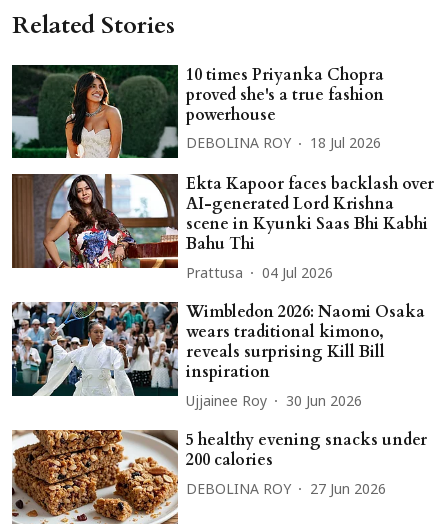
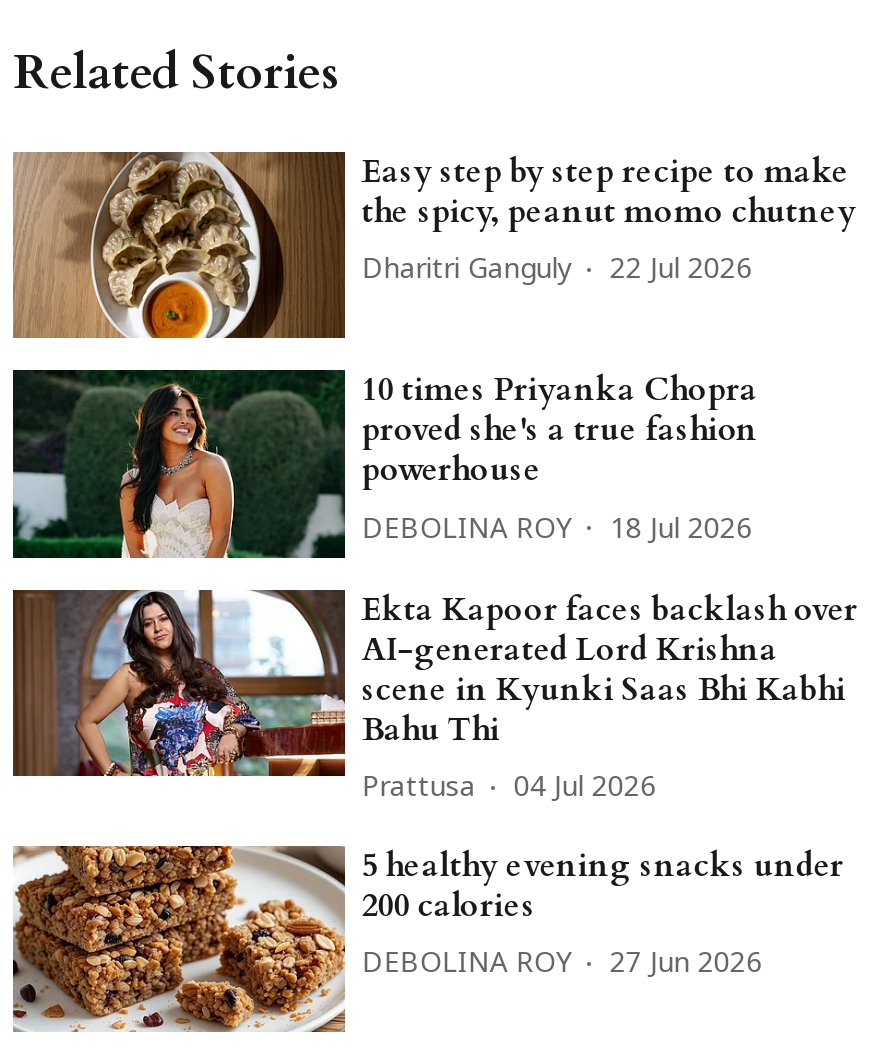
none -> [11,149,856,340] [image] | Easy step by step recipe to make | the spicy, peanut momo chutney | Dharitri Ganguly | 22 Jul 2026
moved [11,63,434,283] -> [11,368,858,806]: [image] | 10 times Priyanka Chopra | proved she's a true fashion | ... | Prattusa | 04 Jul 2026
[12,301,425,411] [image] | Wimbledon 2026: Naomi Osaka | wears traditional kimono, | reveals surprising Kill Bill | inspiration | Ujjainee Roy | 30 Jun 2026 -> none

